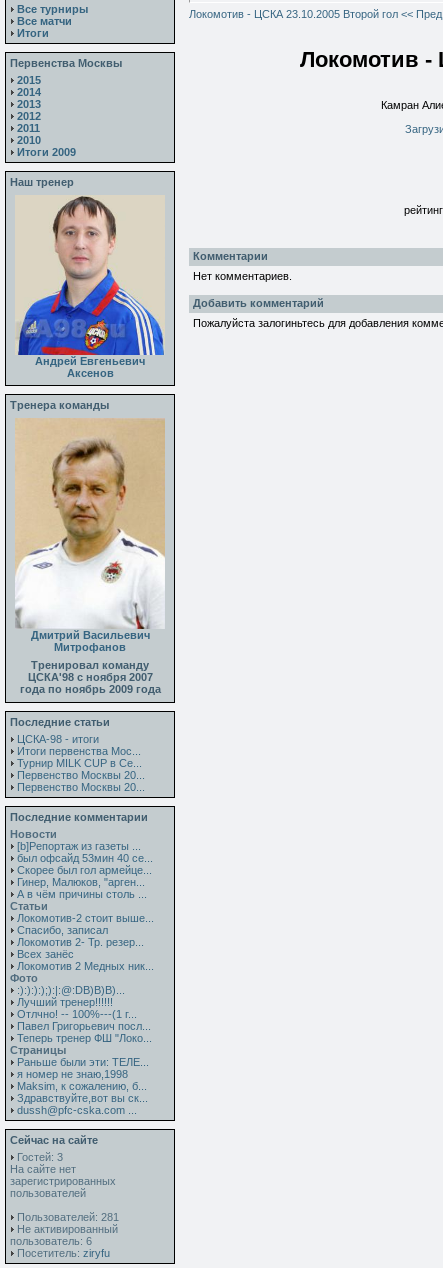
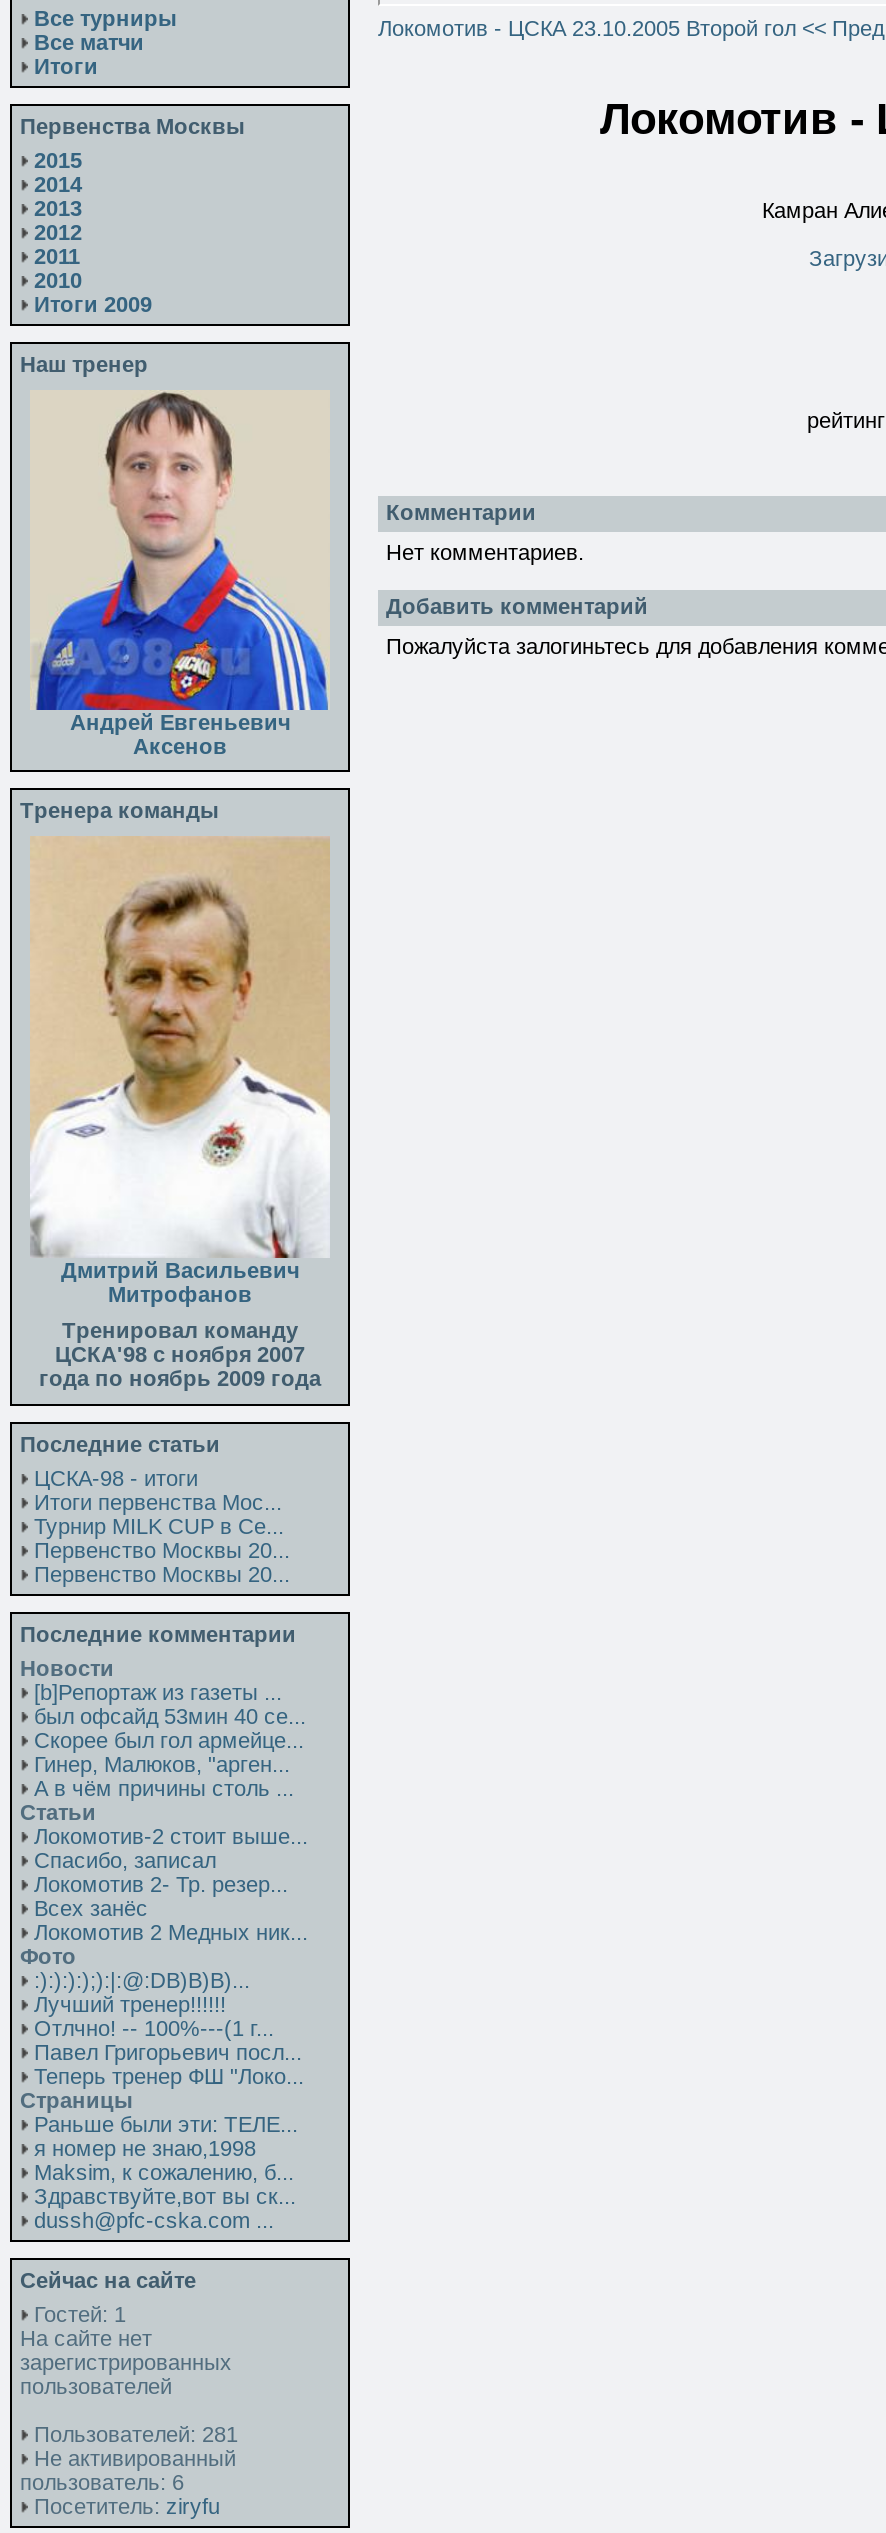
[14,1151,63,1163] Гостей: 3 -> [28,2302,126,2326] Гостей: 1

